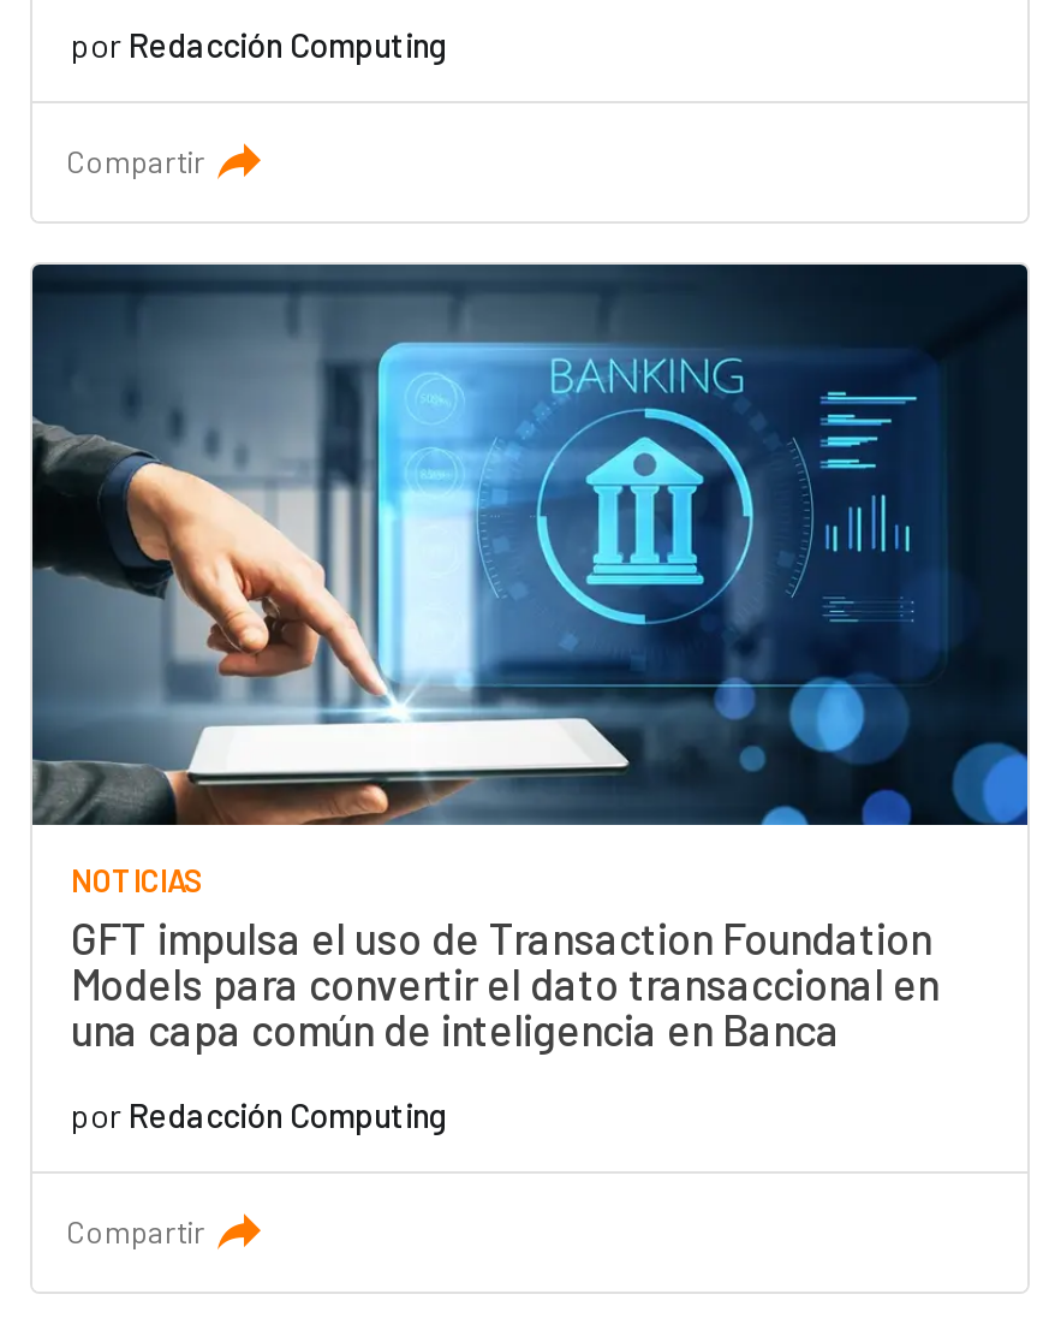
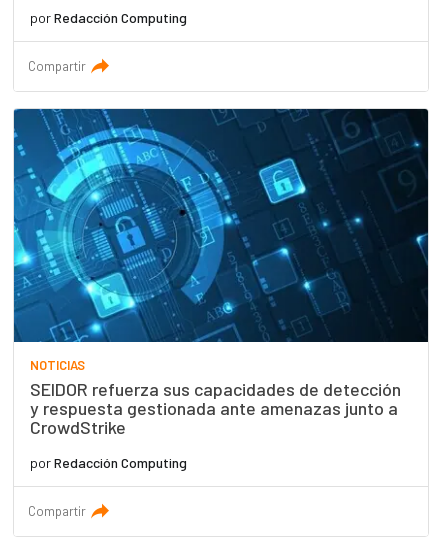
[30,262,1030,1057] [image] | GFT impulsa el uso de Transaction Foundation | Models para convertir el dato transaccional en | una capa común de inteligencia en Banca -> [13,108,429,438] [image] | SEIDOR refuerza sus capacidades de detección | y respuesta gestionada ante amenazas junto a | CrowdStrike

